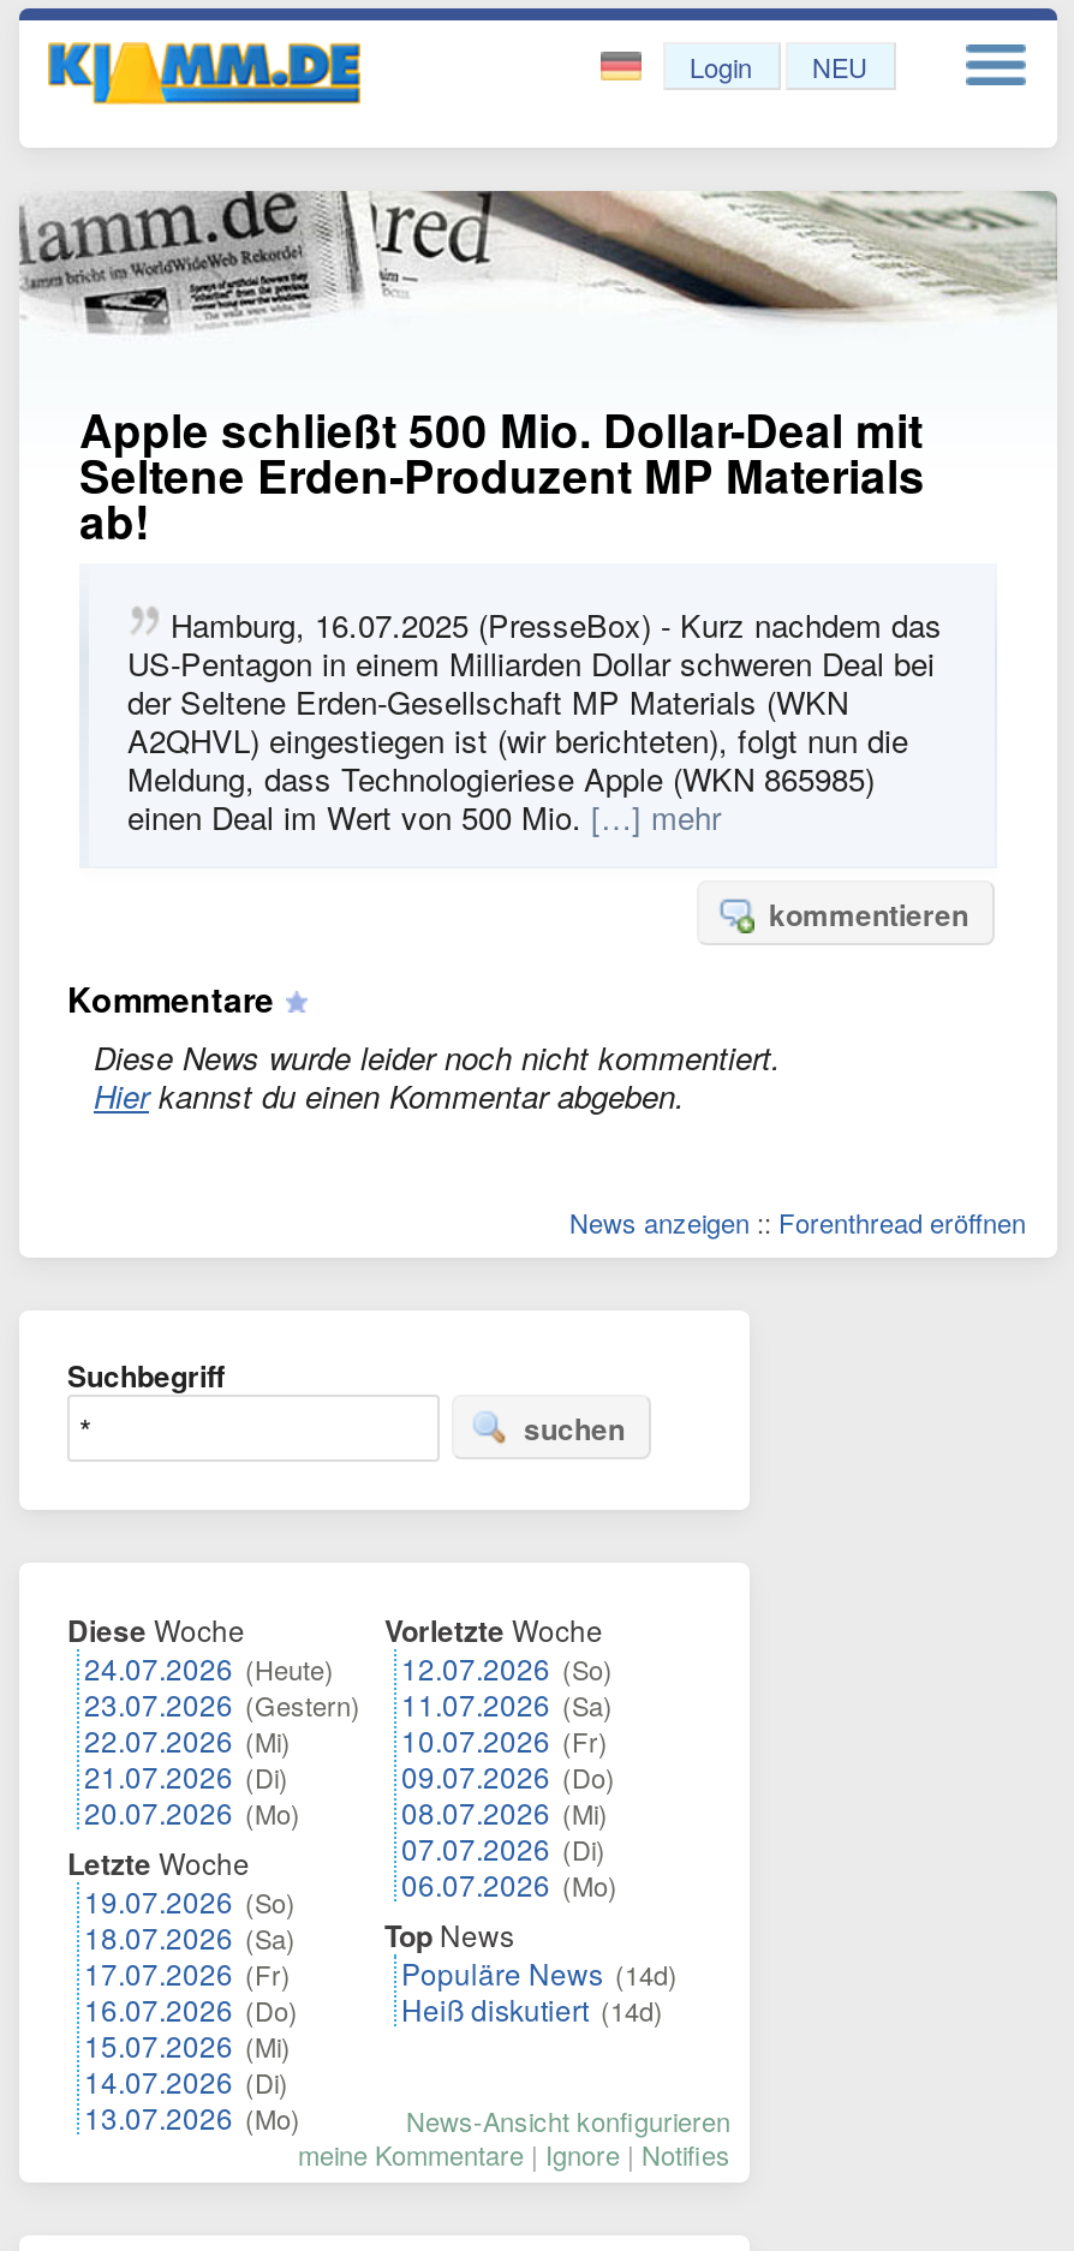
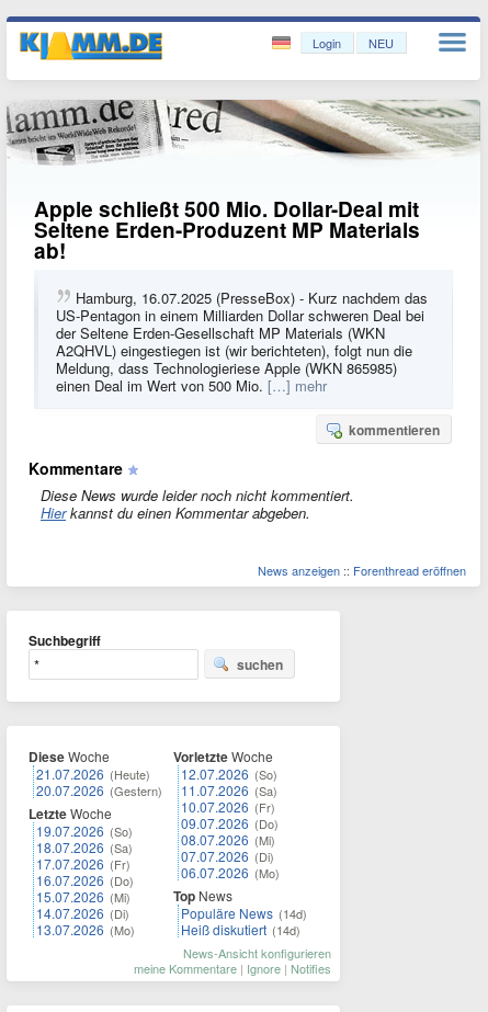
[84,1647,360,1832] 24.07.2026 (Heute) | 23.07.2026 (Gestern) | 22.07.2026 (Mi) | 21.07.2026 (Di) | 20.07.2026 (Mo) -> [36,764,162,799] 21.07.2026 (Heute) | 20.07.2026 (Gestern)
moved [67,1841,300,2137] -> [29,804,135,939]: Letzte Woche | 19.07.2026 (So) | 18.07.2026 (Sa) | 17.07.2026 (Fr) | 16.07.2026 (Do) | 15.07.2026 (Mi) | 14.07.2026 (Di) | 13.07.2026 (Mo)

